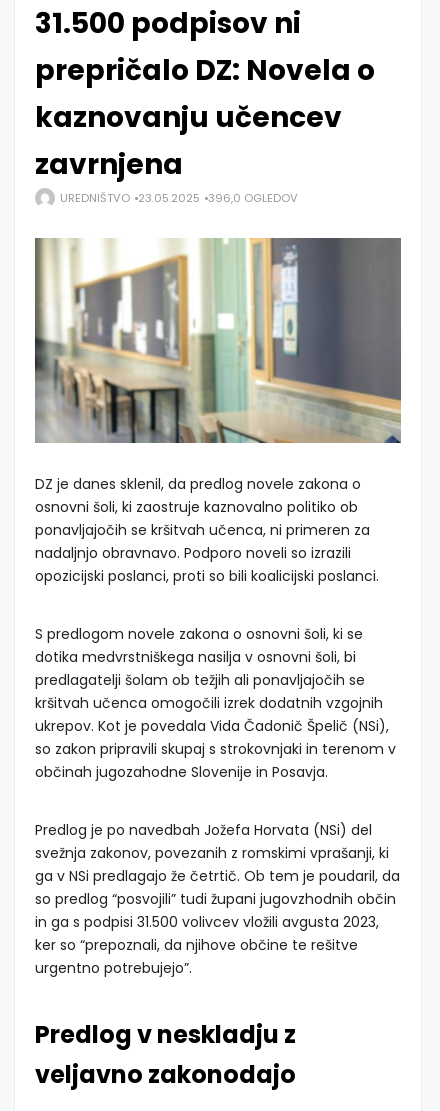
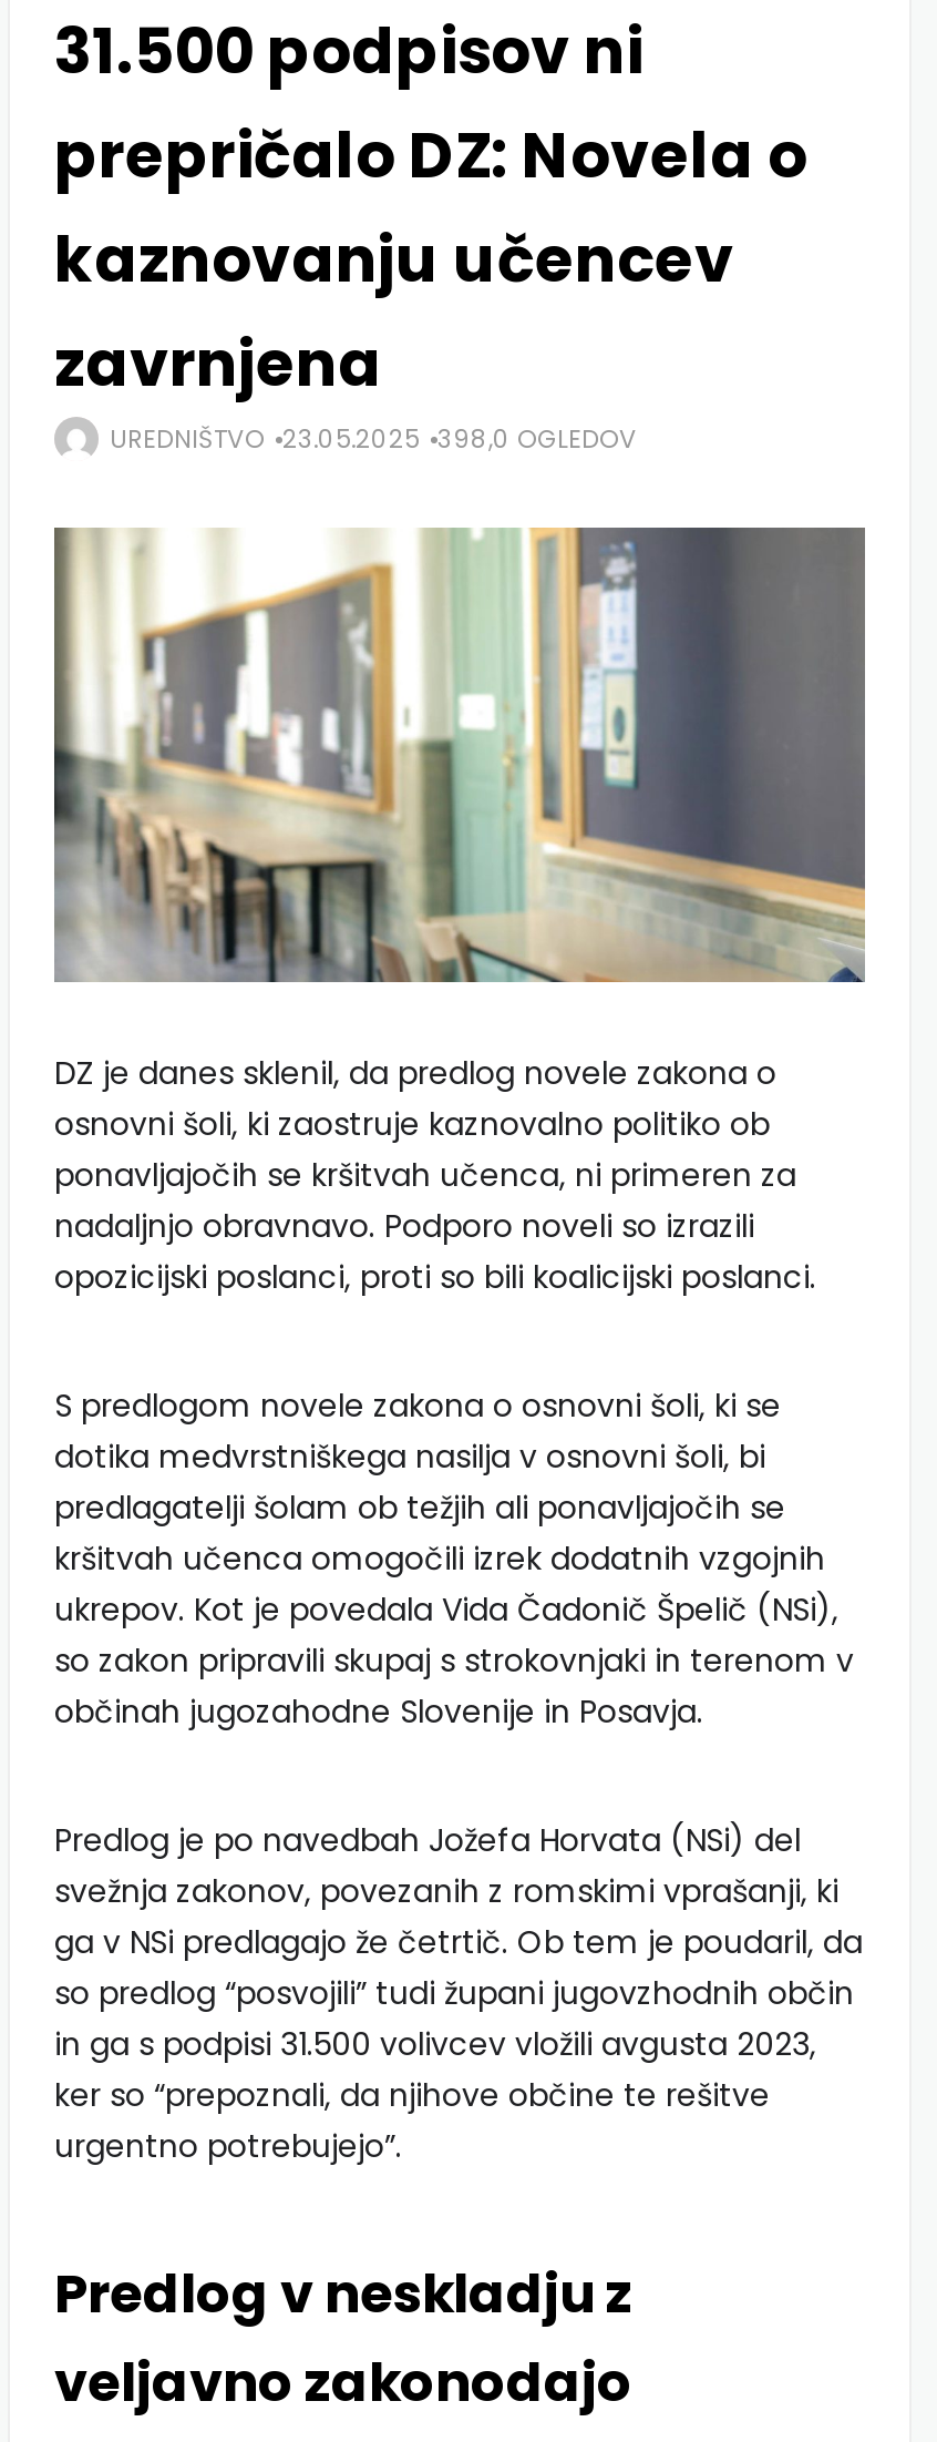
[60,190,298,206] UREDNIŠTVO 23.05.2025 396,0 OGLEDOV -> [110,421,637,457] UREDNIŠTVO 23.05.2025 398,0 OGLEDOV

